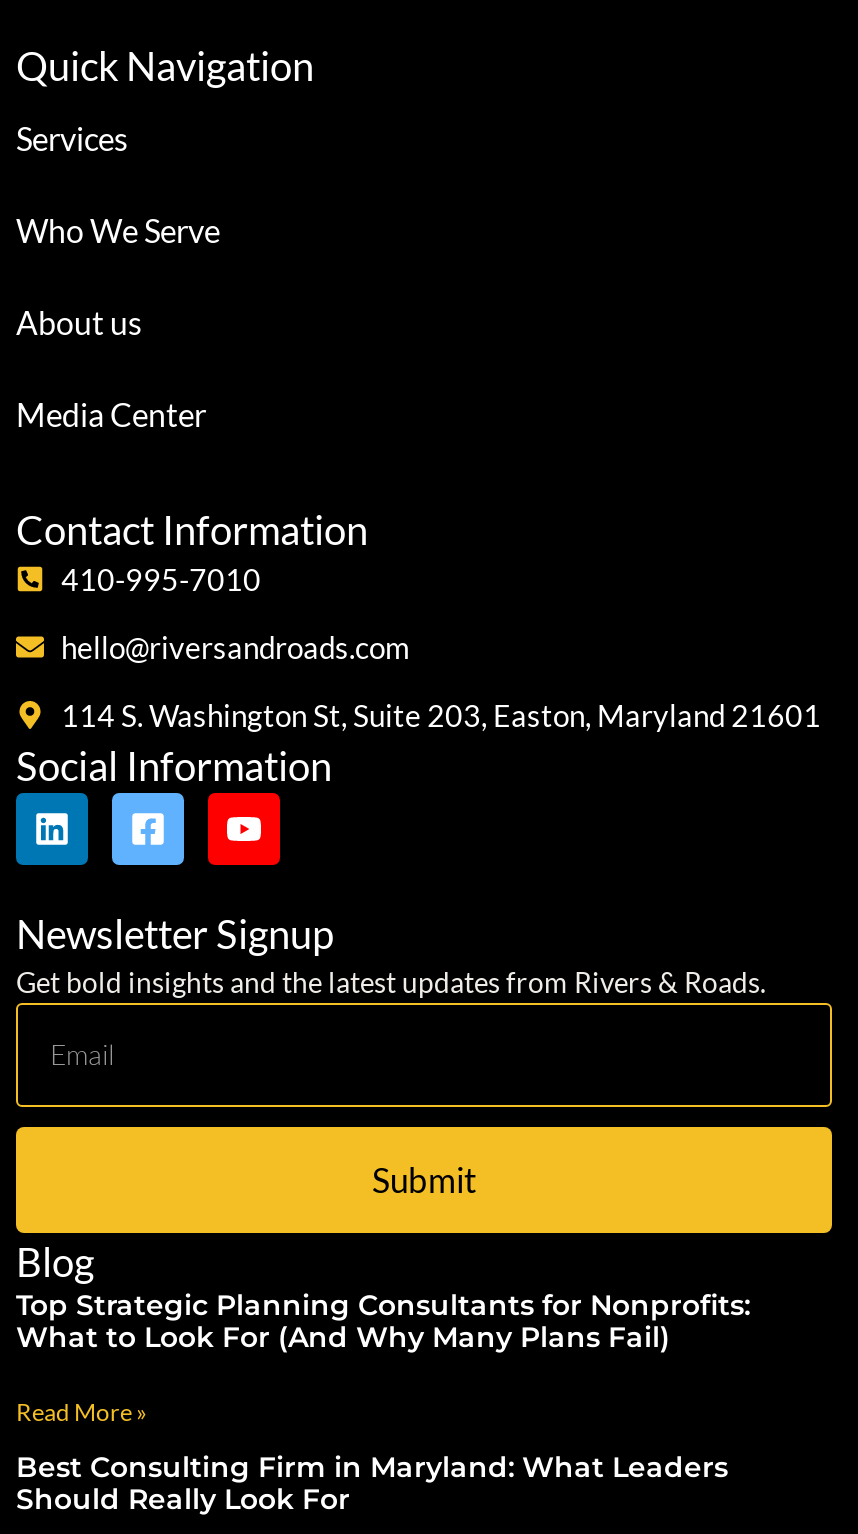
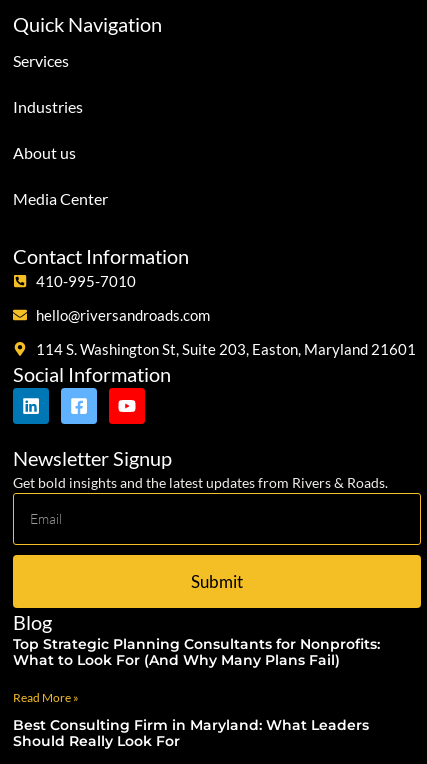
[16,210,220,248] Who We Serve -> [13,96,83,115] Industries

